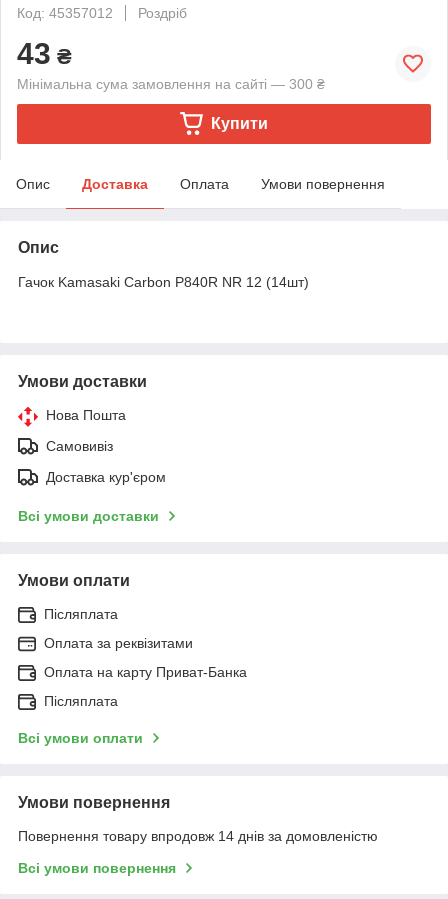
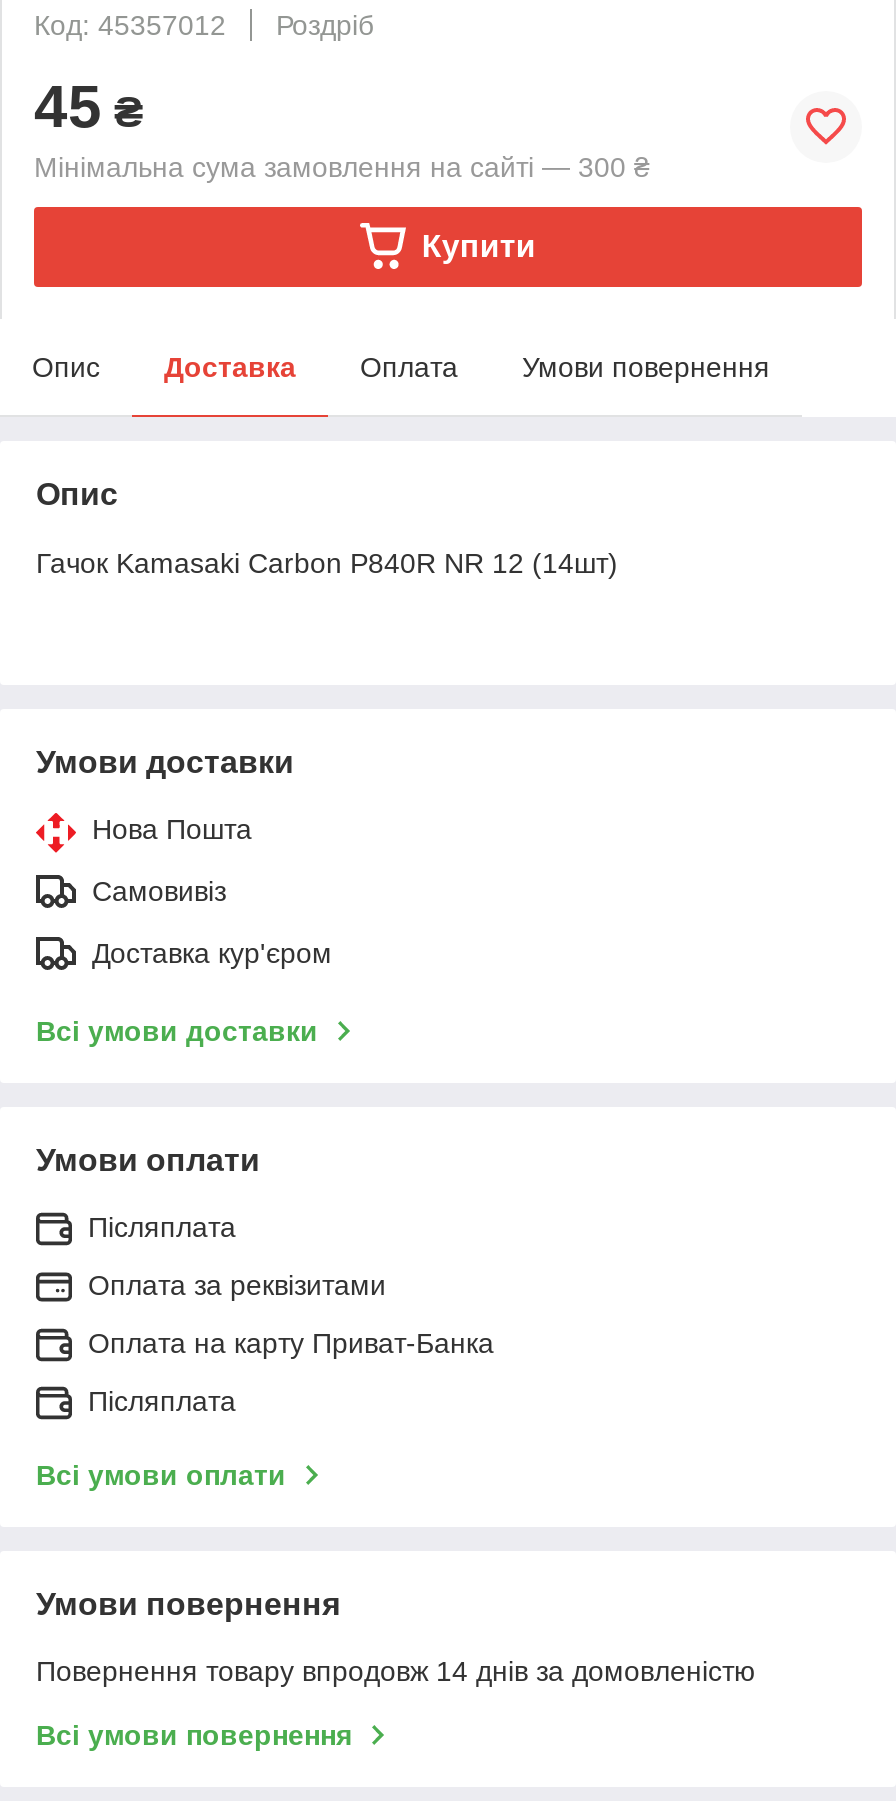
[17,37,72,70] 43 ₴ -> [34,73,144,139] 45 ₴

